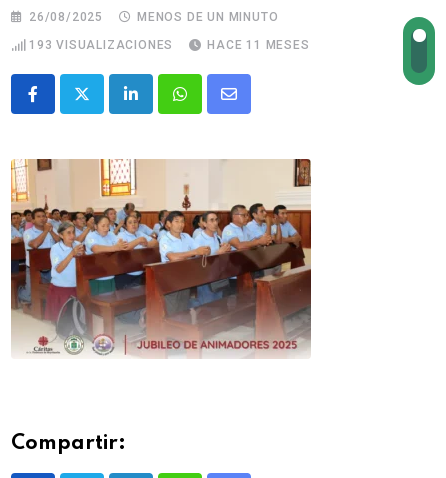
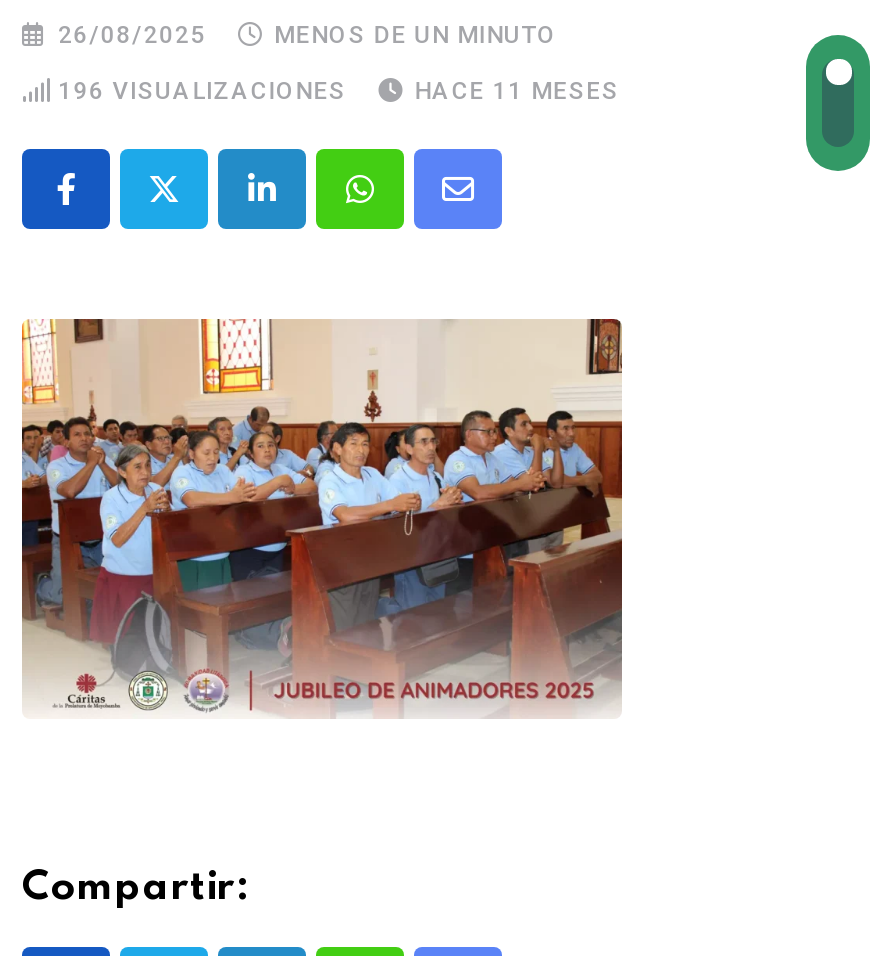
[29,38,173,52] 193 VISUALIZACIONES -> [58,77,346,105] 196 VISUALIZACIONES

